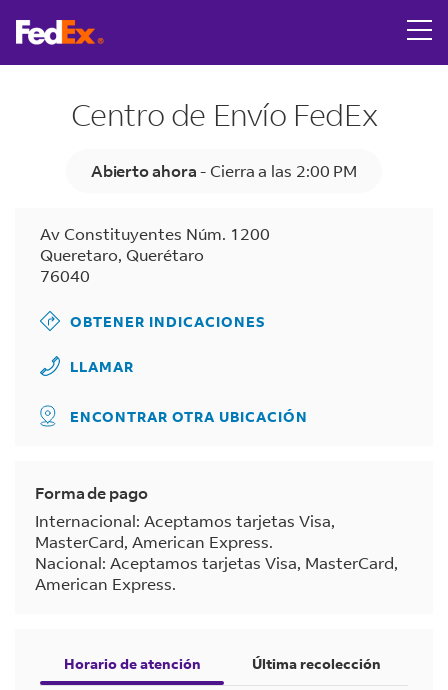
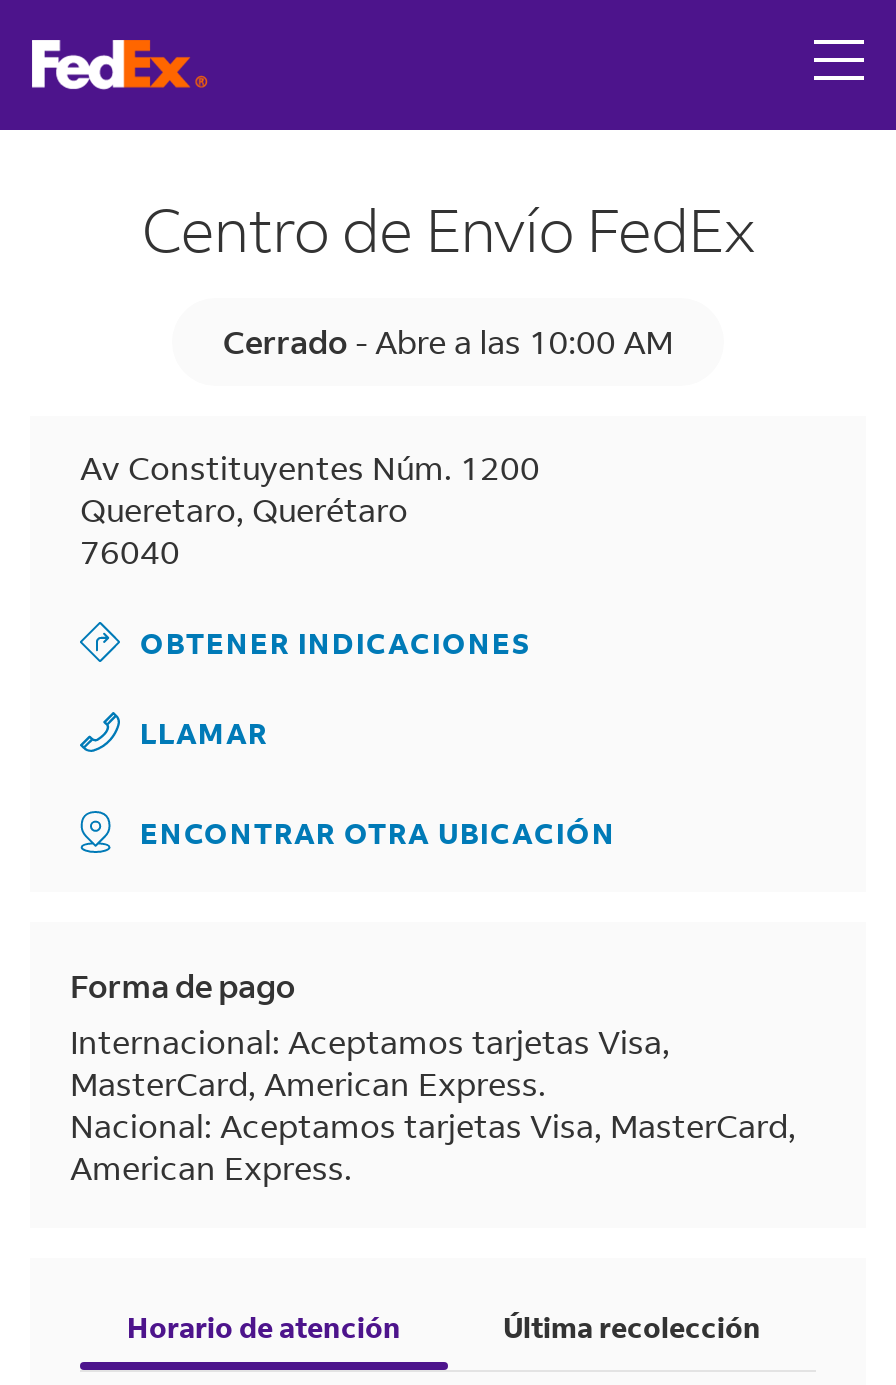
[91,160,357,181] Abierto ahora - Cierra a las 2:00 PM -> [223,320,673,362] Cerrado - Abre a las 10:00 AM

